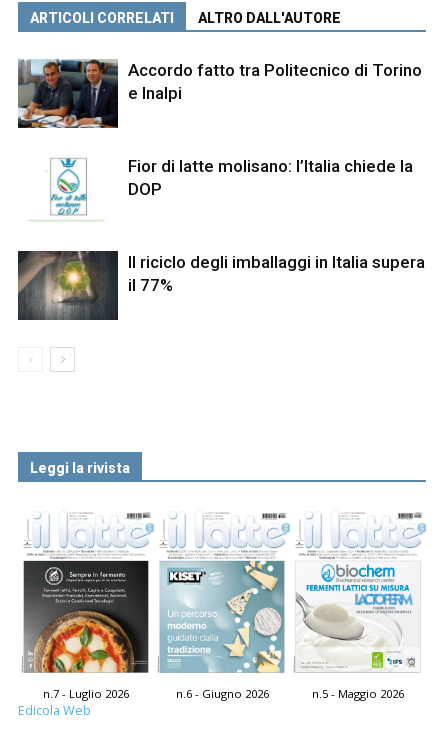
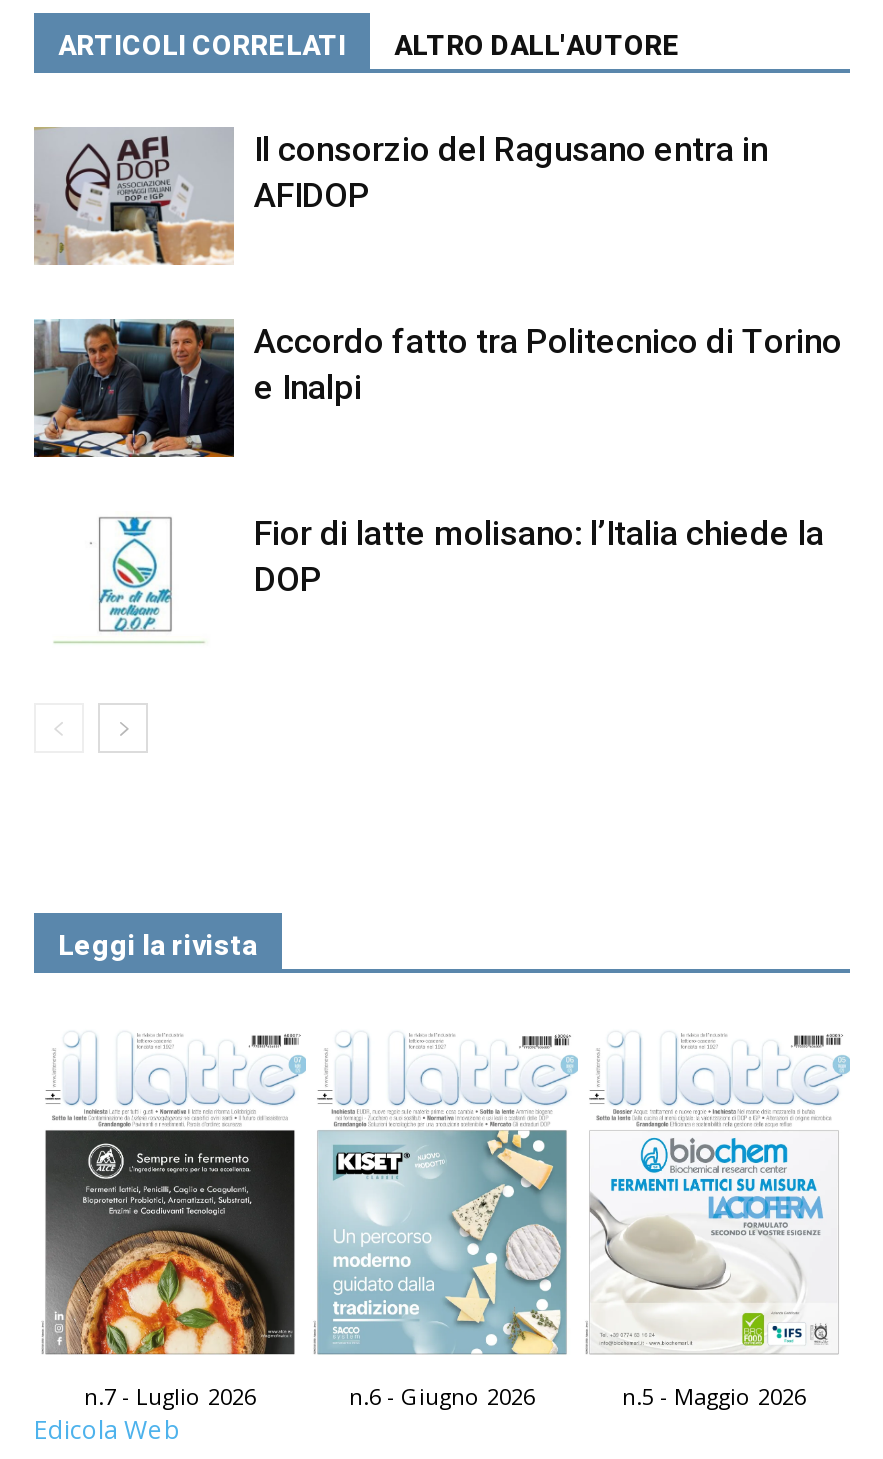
none -> [34,126,768,266] [image] | Il consorzio del Ragusano entra in | AFIDOP
moved [16,58,422,199] -> [30,316,842,599]: [image] | Accordo fatto tra Politecnico di Torino | e Inalpi | Fior di latte molisano: l’Italia chiede la | DOP
[17,250,425,321] [image] | Il riciclo degli imballaggi in Italia supera | il 77% -> none

